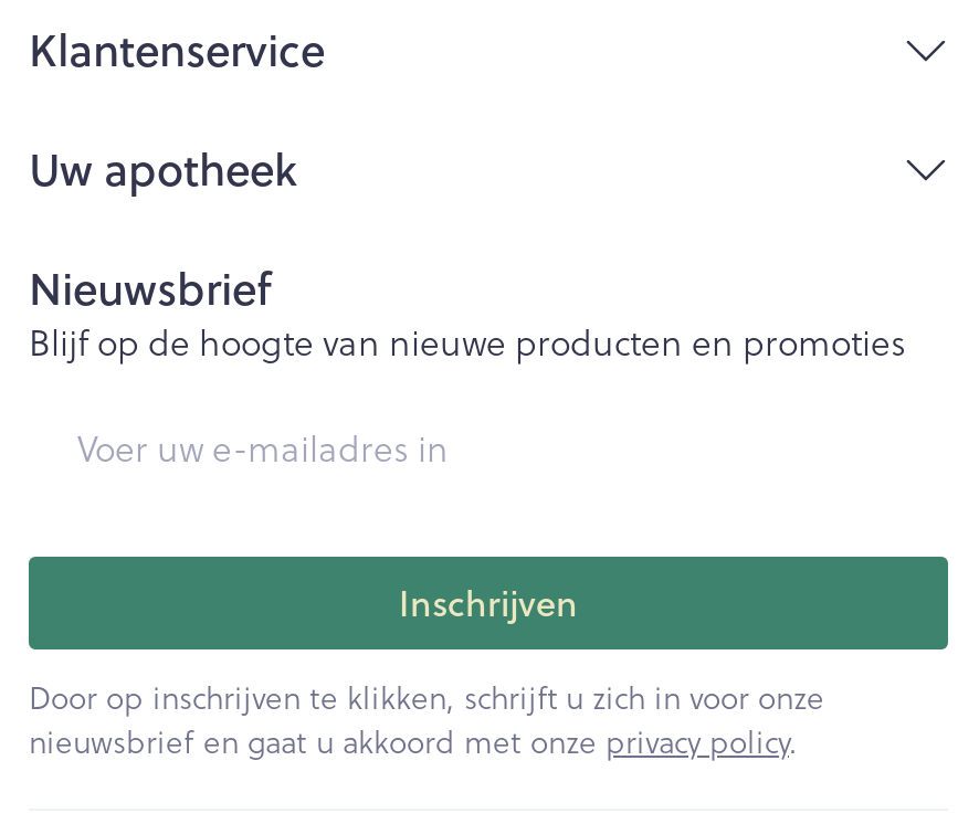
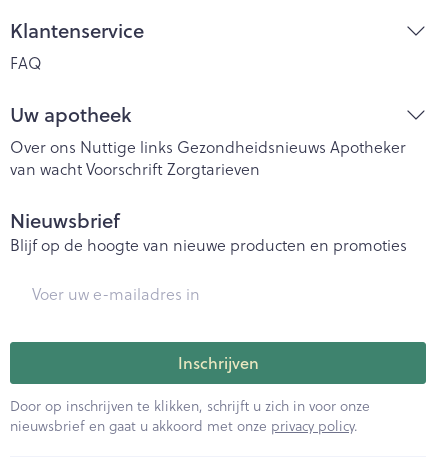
none -> [10,51,42,74] FAQ
none -> [10,135,406,180] Over ons Nuttige links Gezondheidsnieuws Apotheker | van wacht Voorschrift Zorgtarieven

